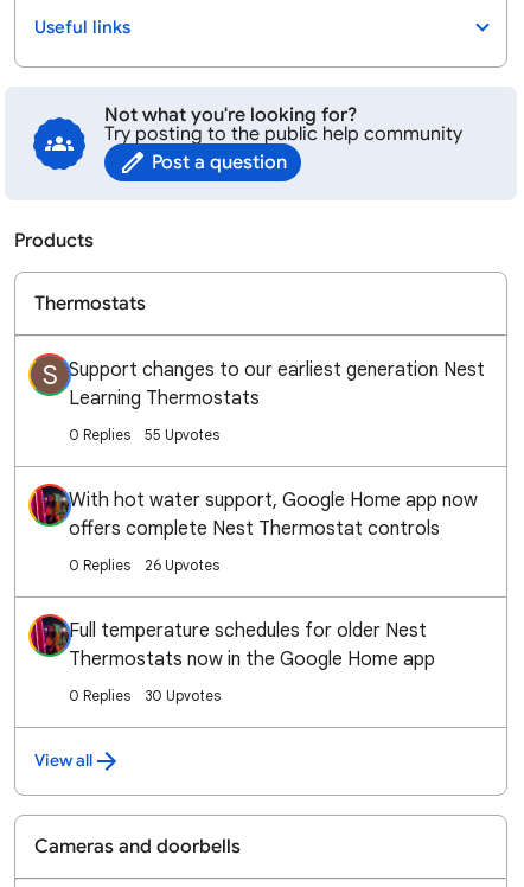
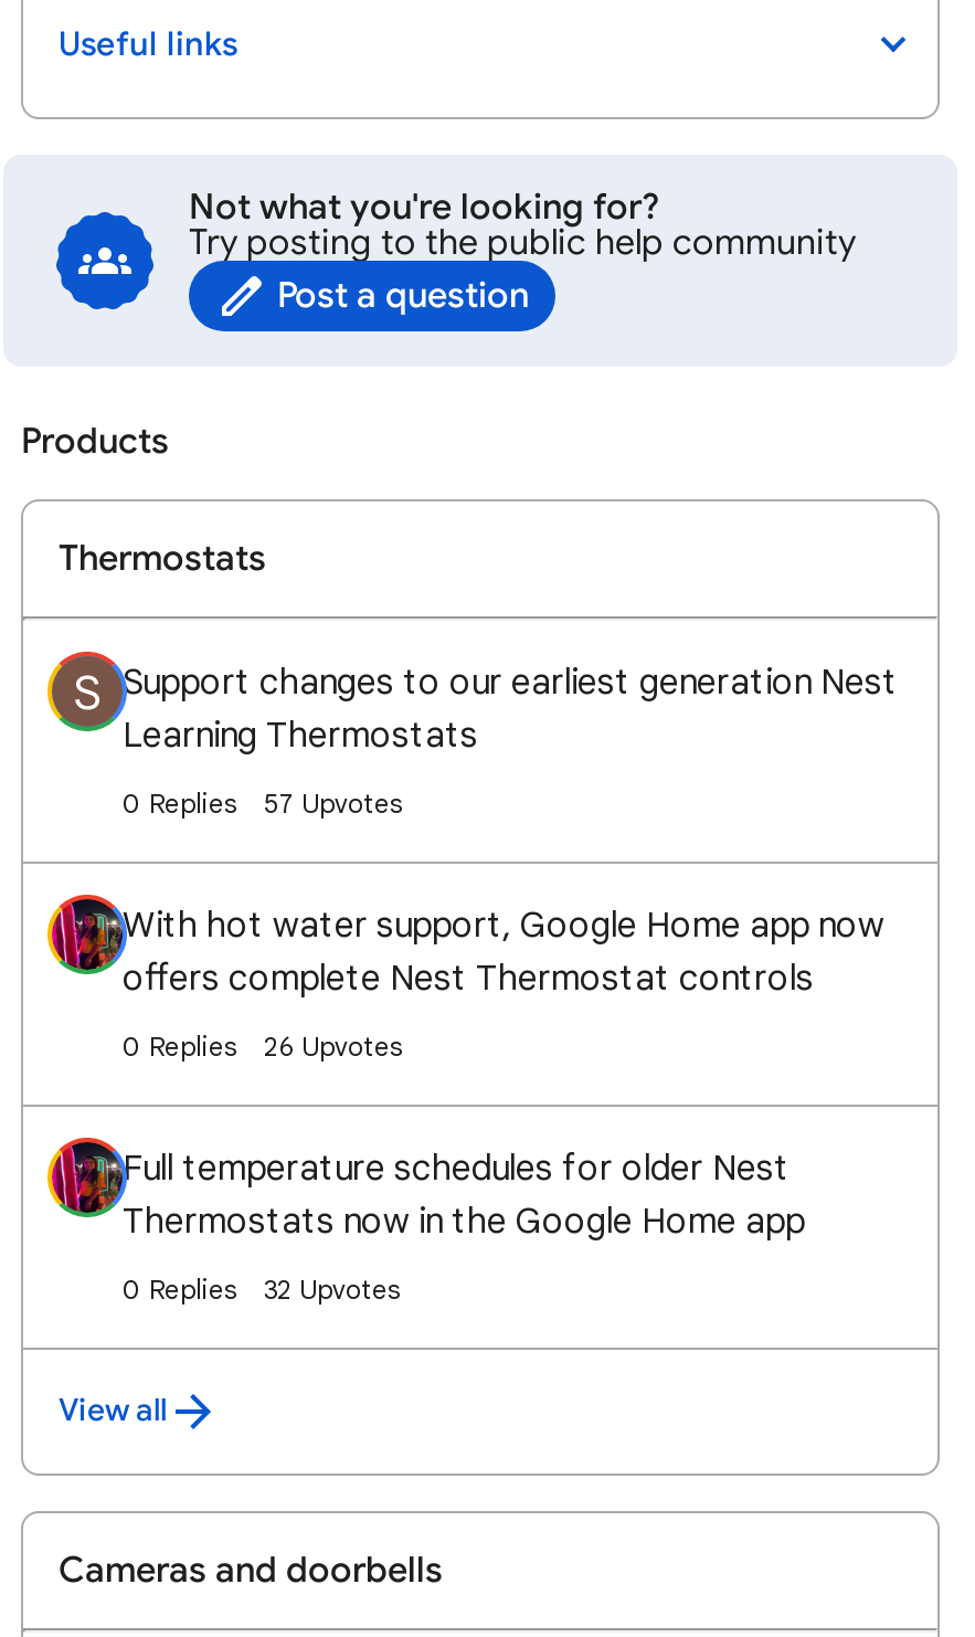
[145,426,219,443] 55 Upvotes -> [264,786,403,820] 57 Upvotes
[145,687,221,704] 30 Upvotes -> [264,1272,401,1306] 32 Upvotes

